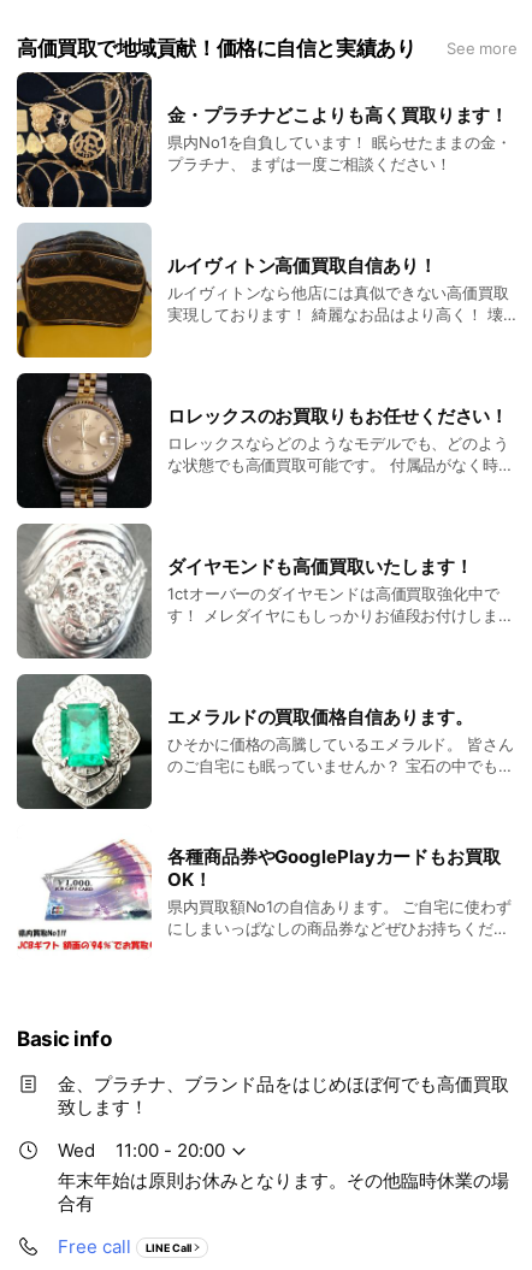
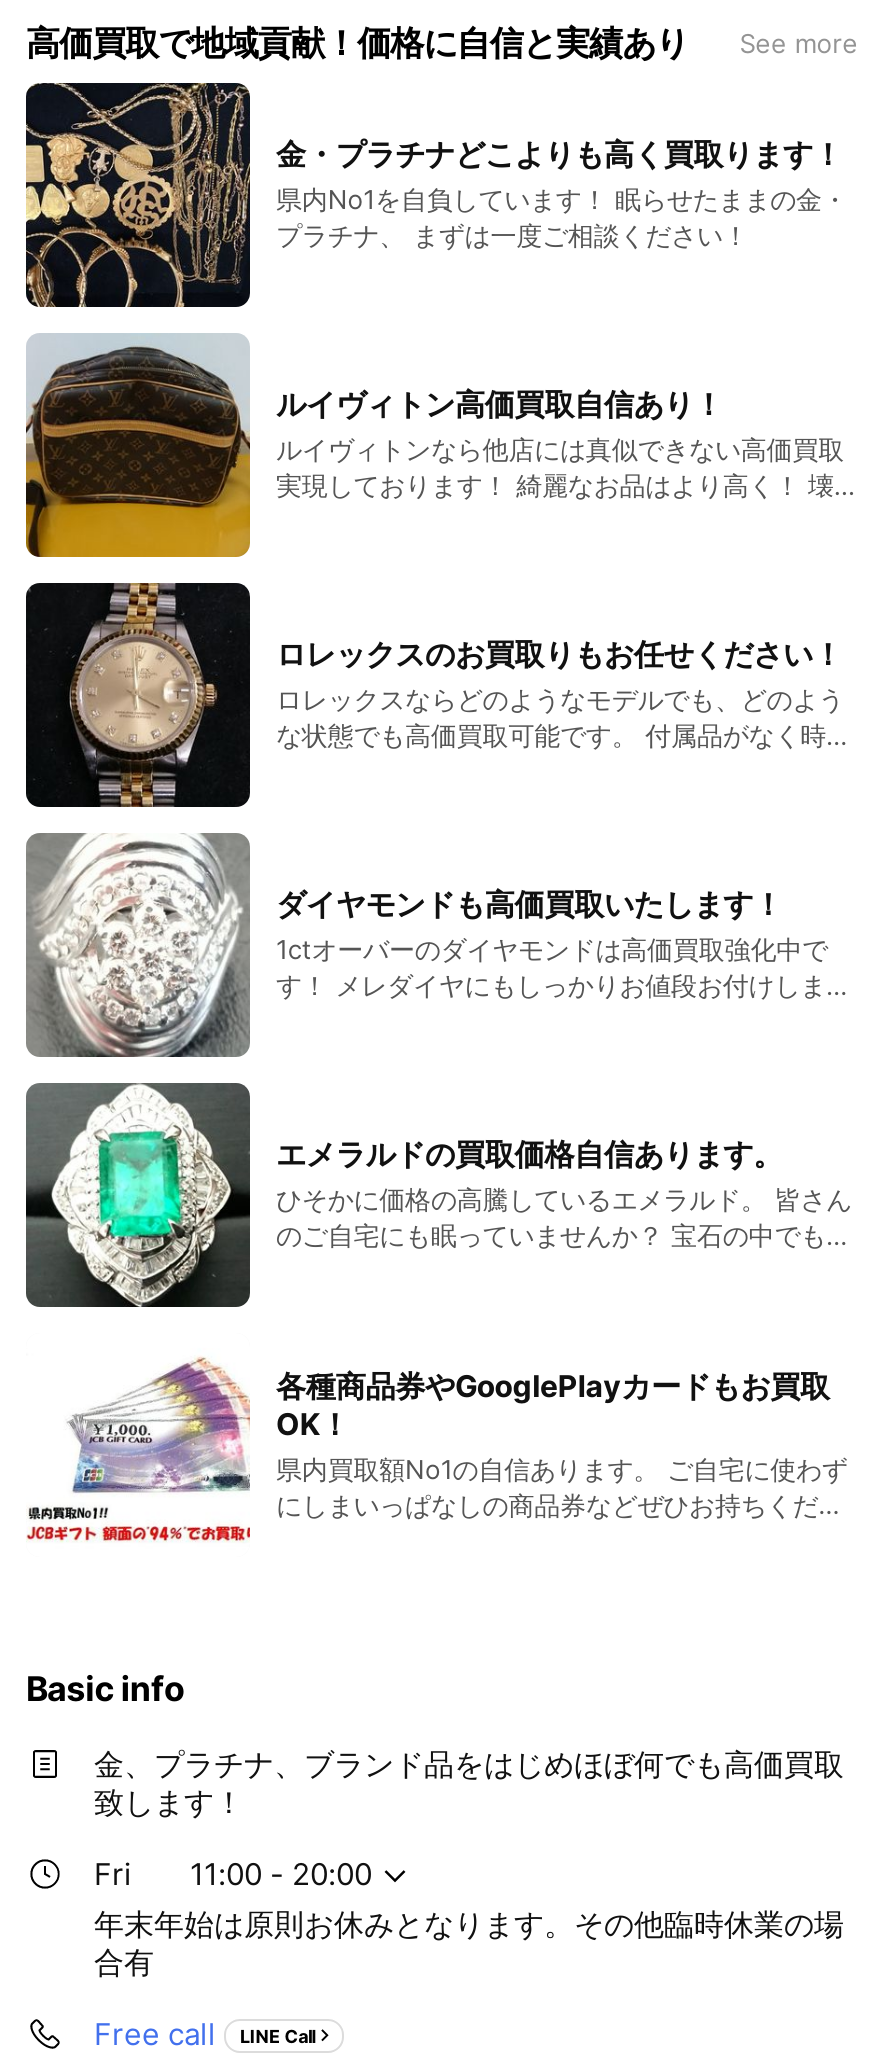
[58,1138,95,1161] Wed -> [94,1854,132,1892] Fri

